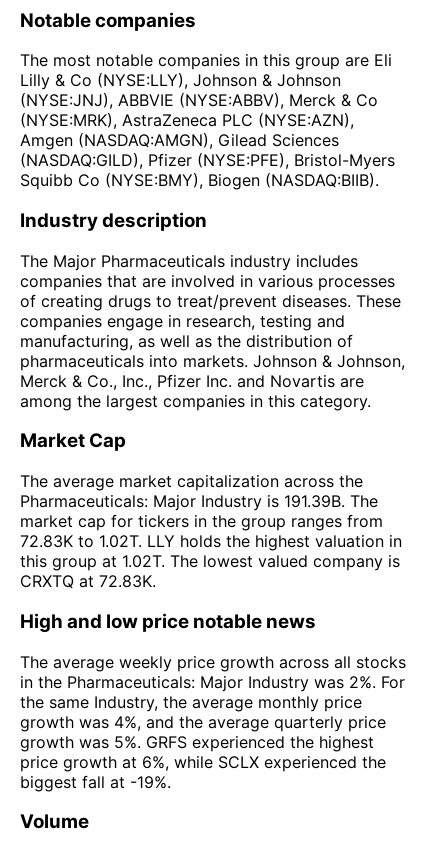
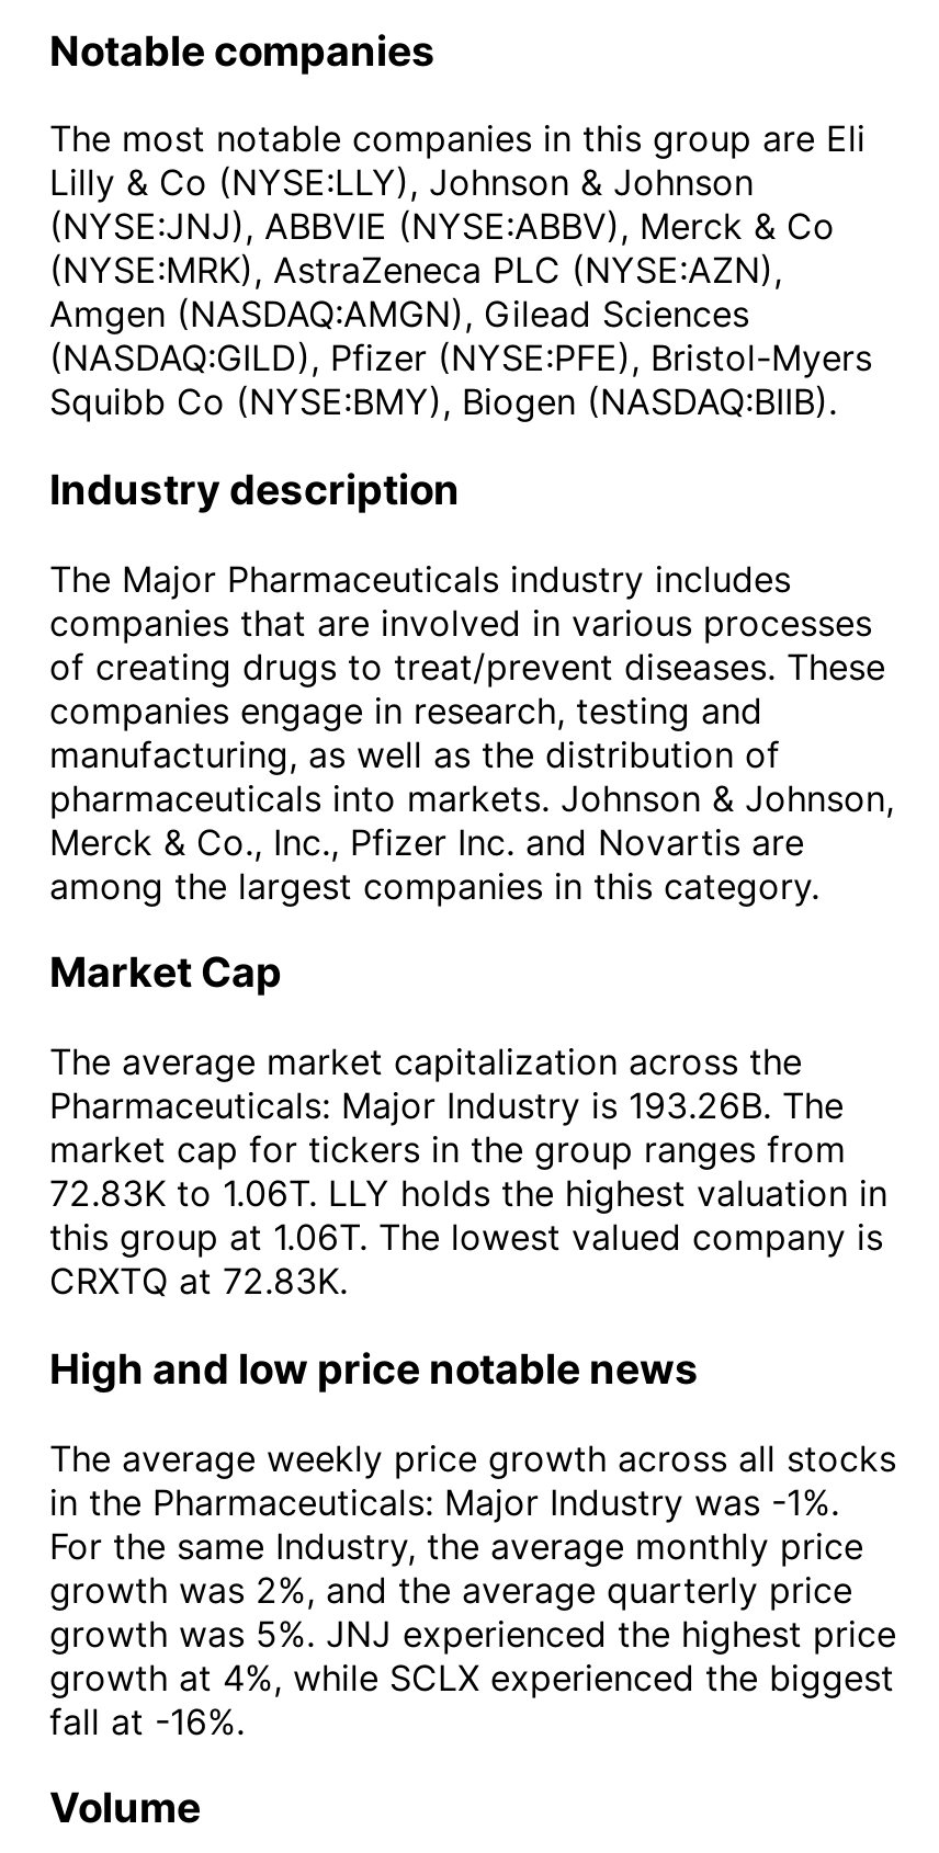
[20,491,378,511] Pharmaceuticals: Major Industry is 191.39B. The -> [49,1084,844,1127] Pharmaceuticals: Major Industry is 193.26B. The
[20,531,402,551] 72.83K to 1.02T. LLY holds the highest valuation in -> [49,1171,887,1215] 72.83K to 1.06T. LLY holds the highest valuation in
[20,551,400,571] this group at 1.02T. The lowest valued company is -> [49,1215,883,1259] this group at 1.06T. The lowest valued company is
[20,671,405,791] in the Pharmaceuticals: Major Industry was 2%. For | the same Industry, the average monthly price | growth was 4%, and the average quarterly price | growth was 5%. GRFS experienced the highest | price growth at 6%, while SCLX experienced the | biggest fall at -19%. -> [49,1479,896,1742] in the Pharmaceuticals: Major Industry was -1%. | For the same Industry, the average monthly price | growth was 2%, and the average quarterly price | growth was 5%. JNJ experienced the highest price | growth at 4%, while SCLX experienced the biggest | fall at -16%.

